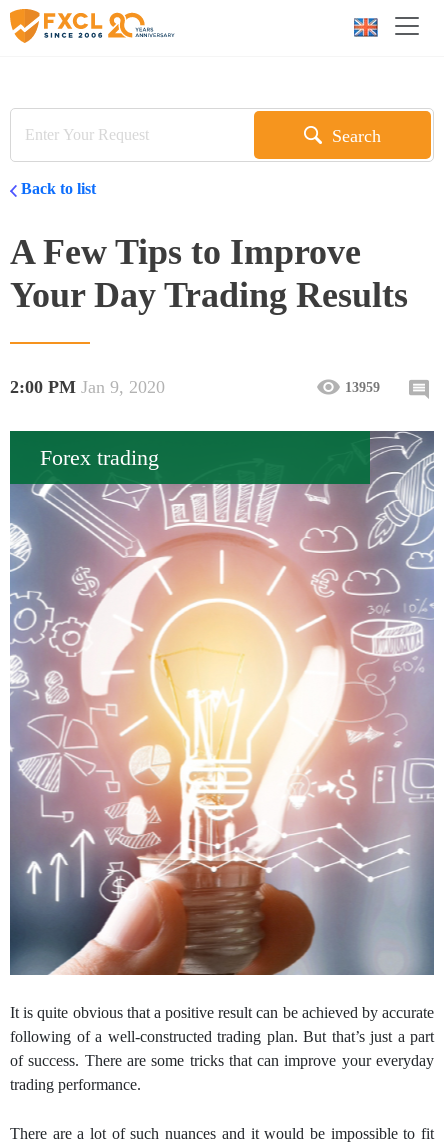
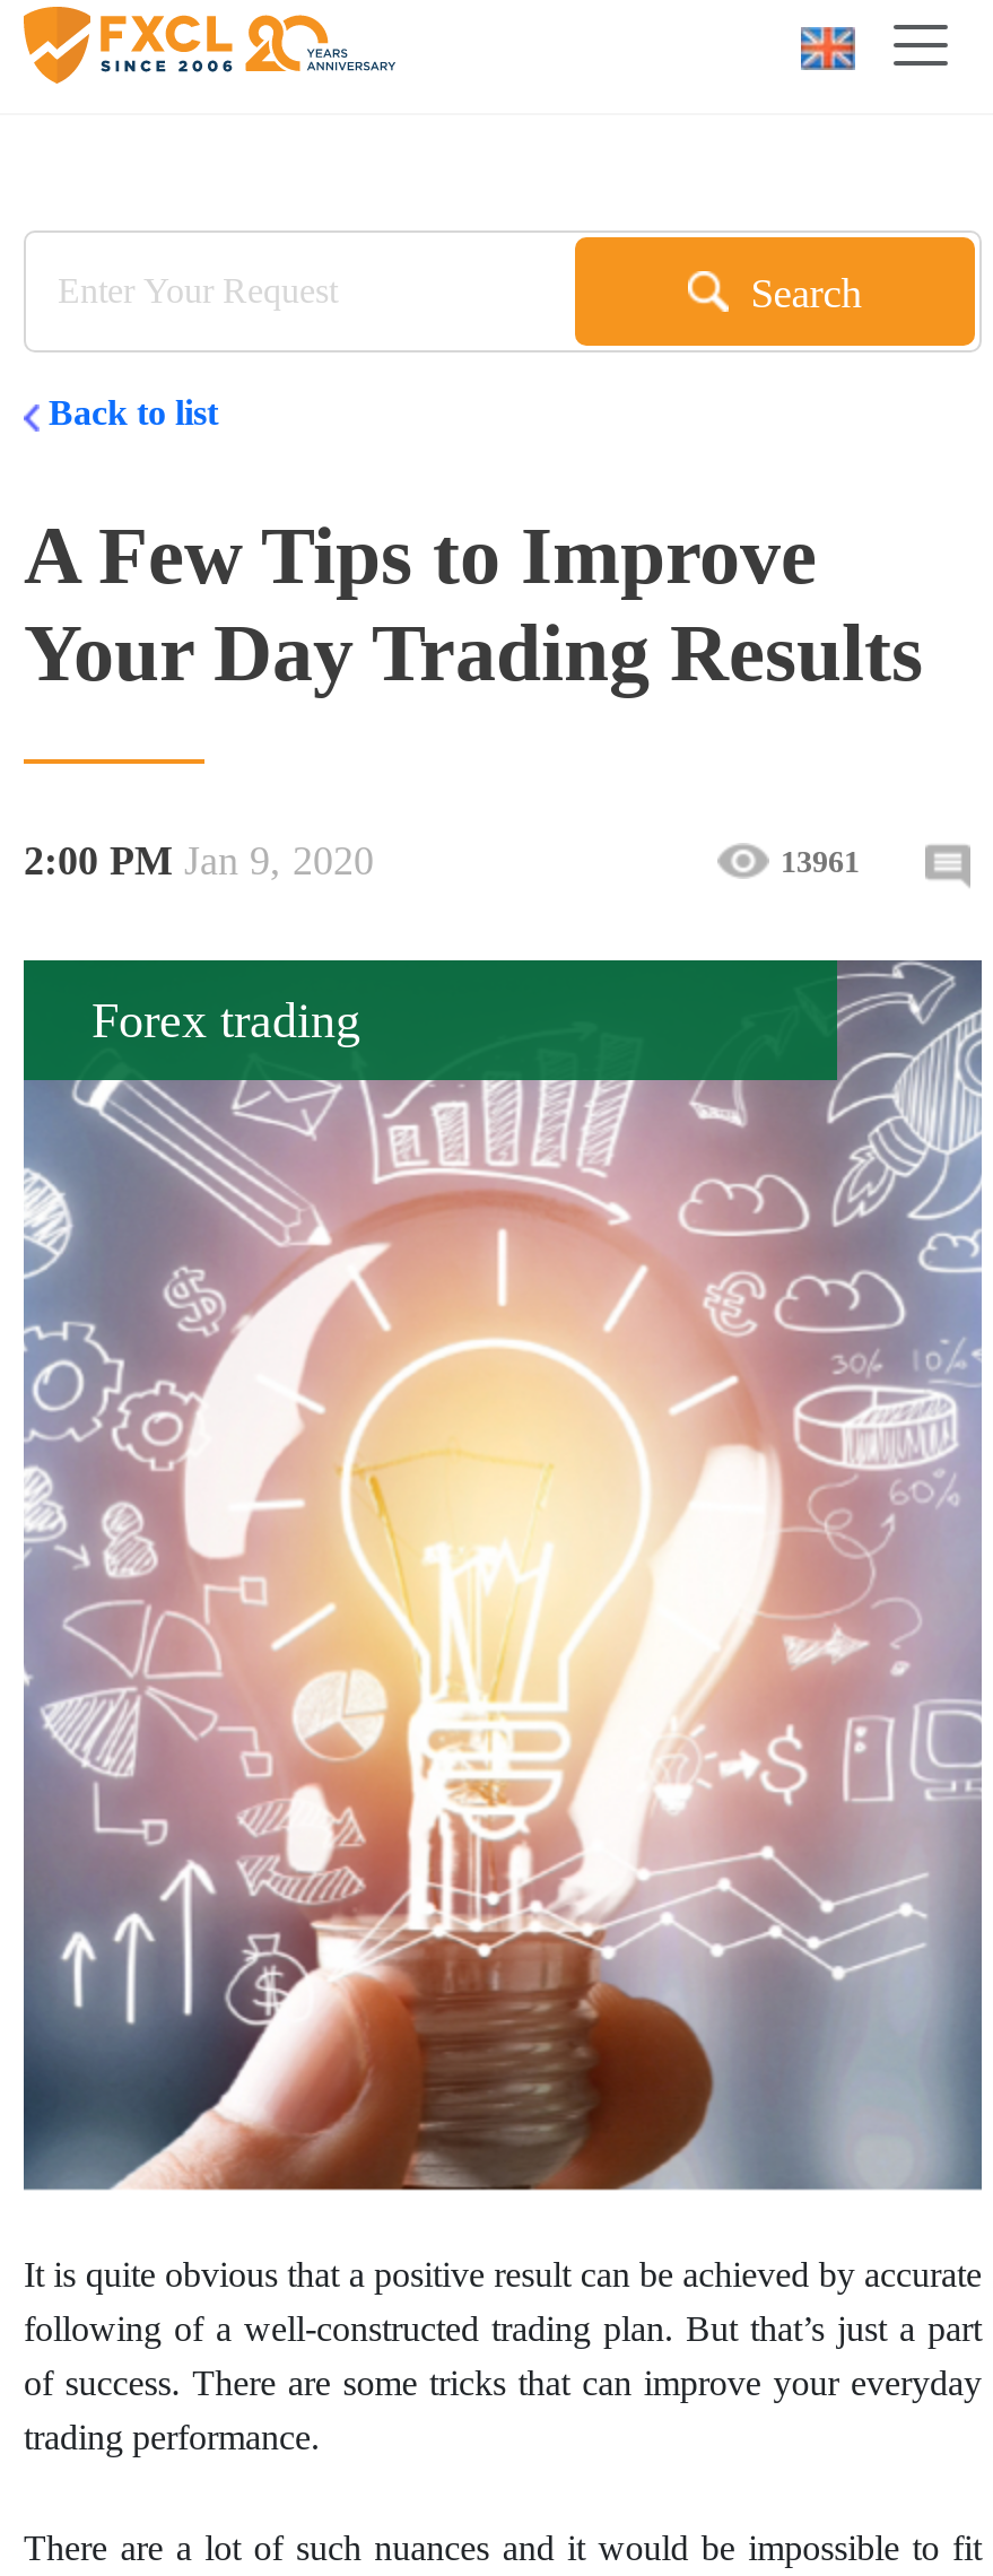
[345,380,380,395] 13959 -> [781,845,860,879] 13961

